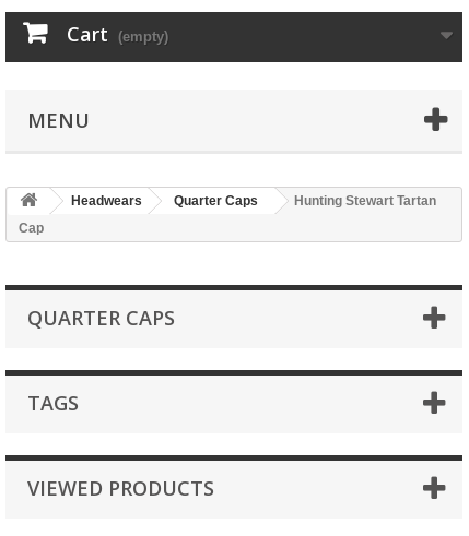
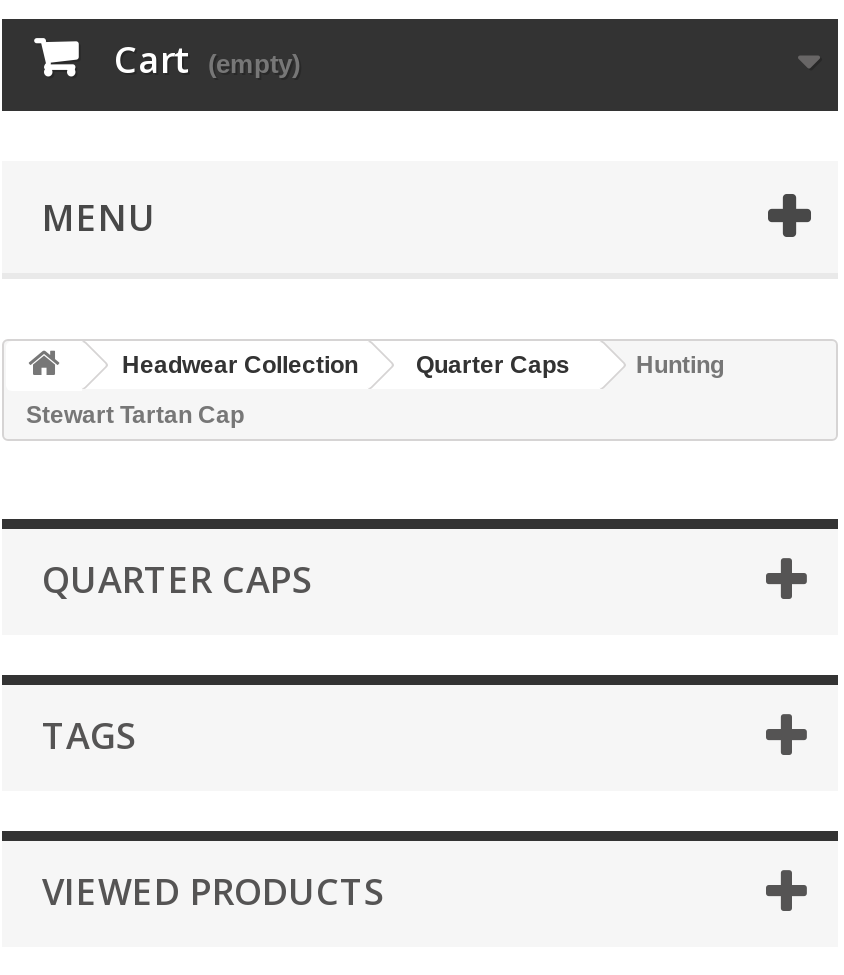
[71,193,142,209] Headwears -> [122,351,358,379] Headwear Collection

